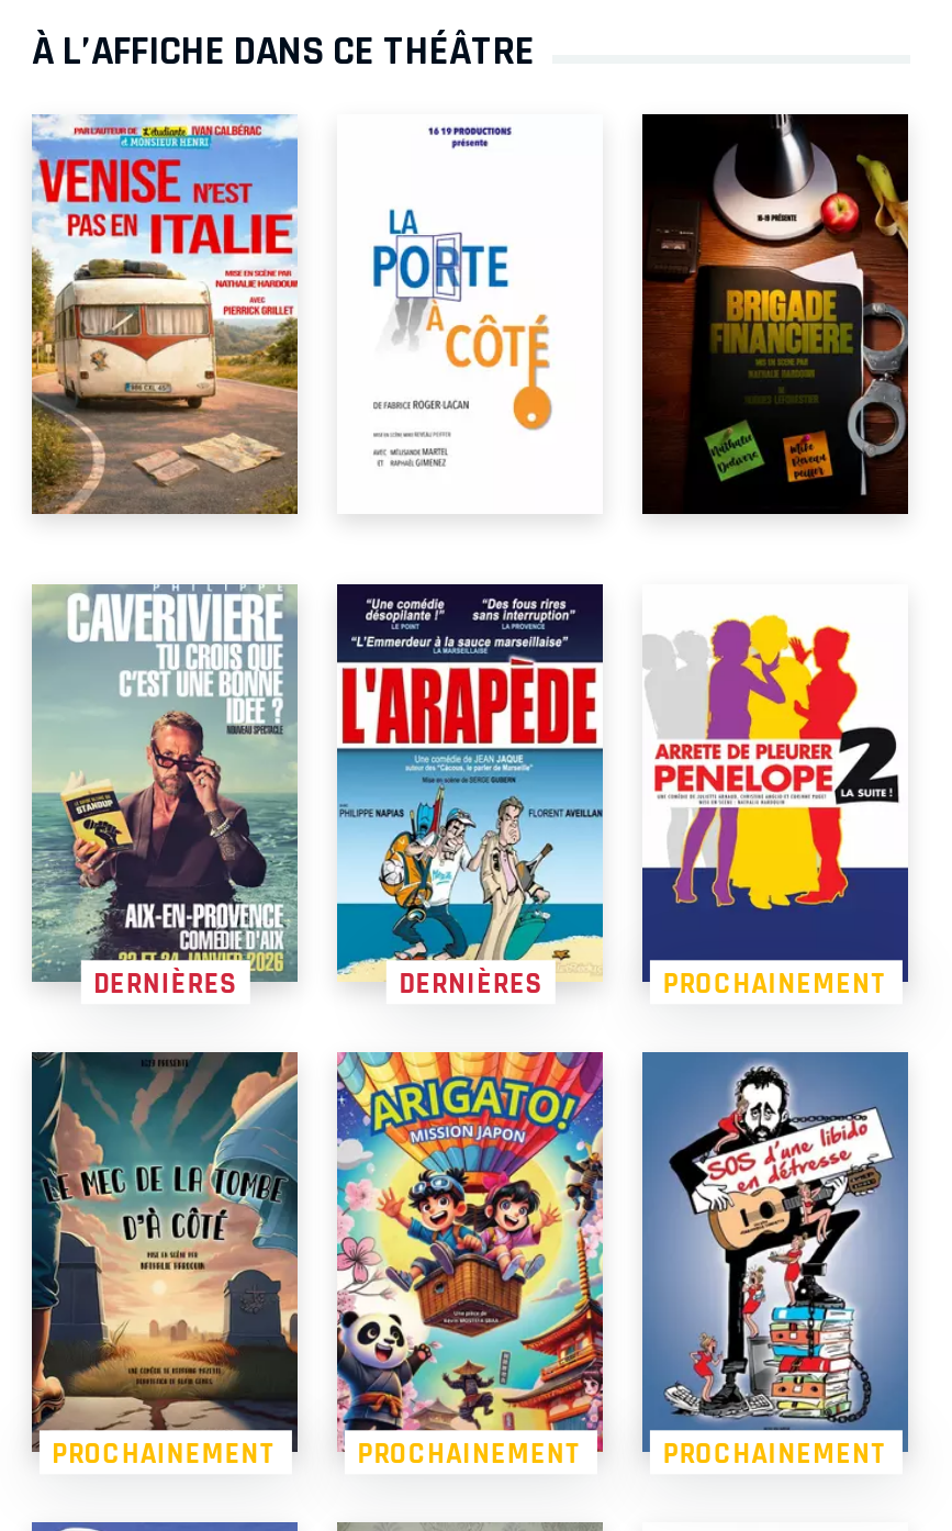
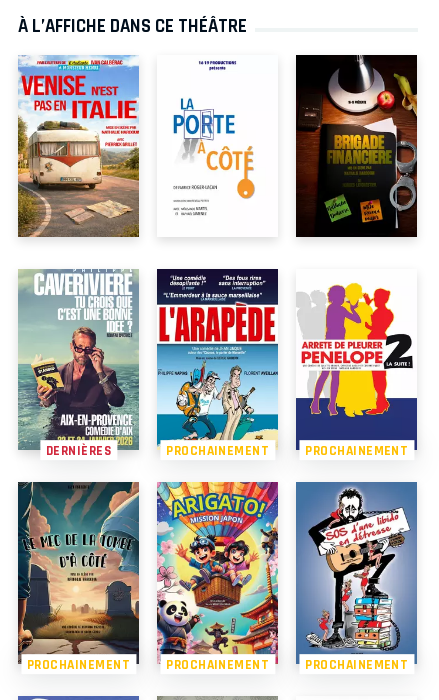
[399,966,542,999] DERNIÈRES -> [166,443,269,458] PROCHAINEMENT

